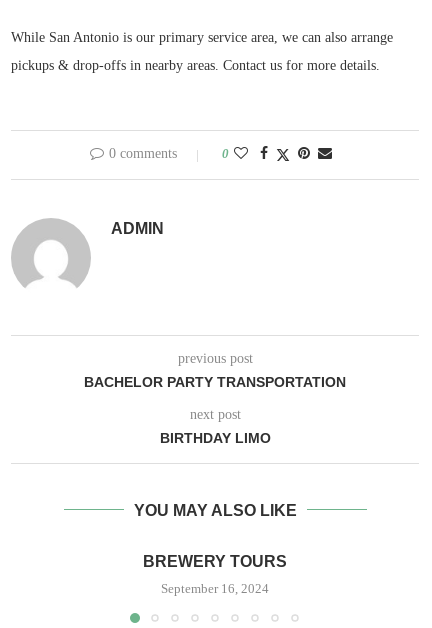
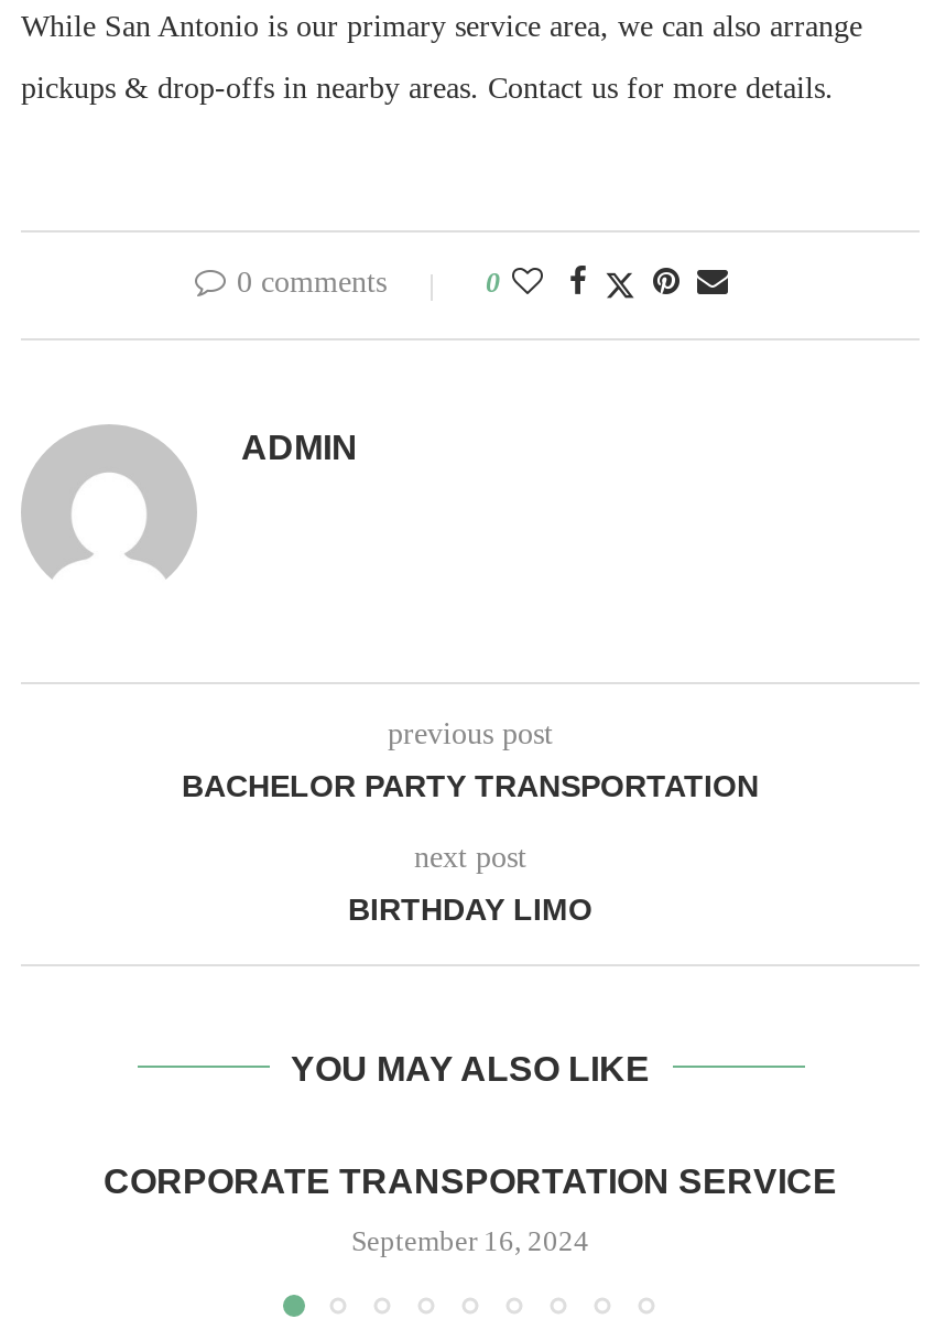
[143,553,287,570] BREWERY TOURS -> [104,1162,837,1200] CORPORATE TRANSPORTATION SERVICE

